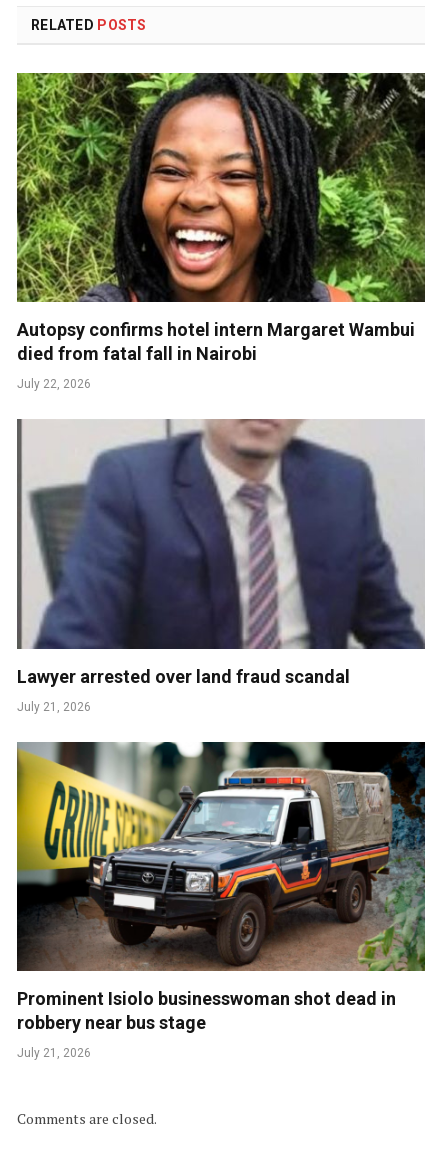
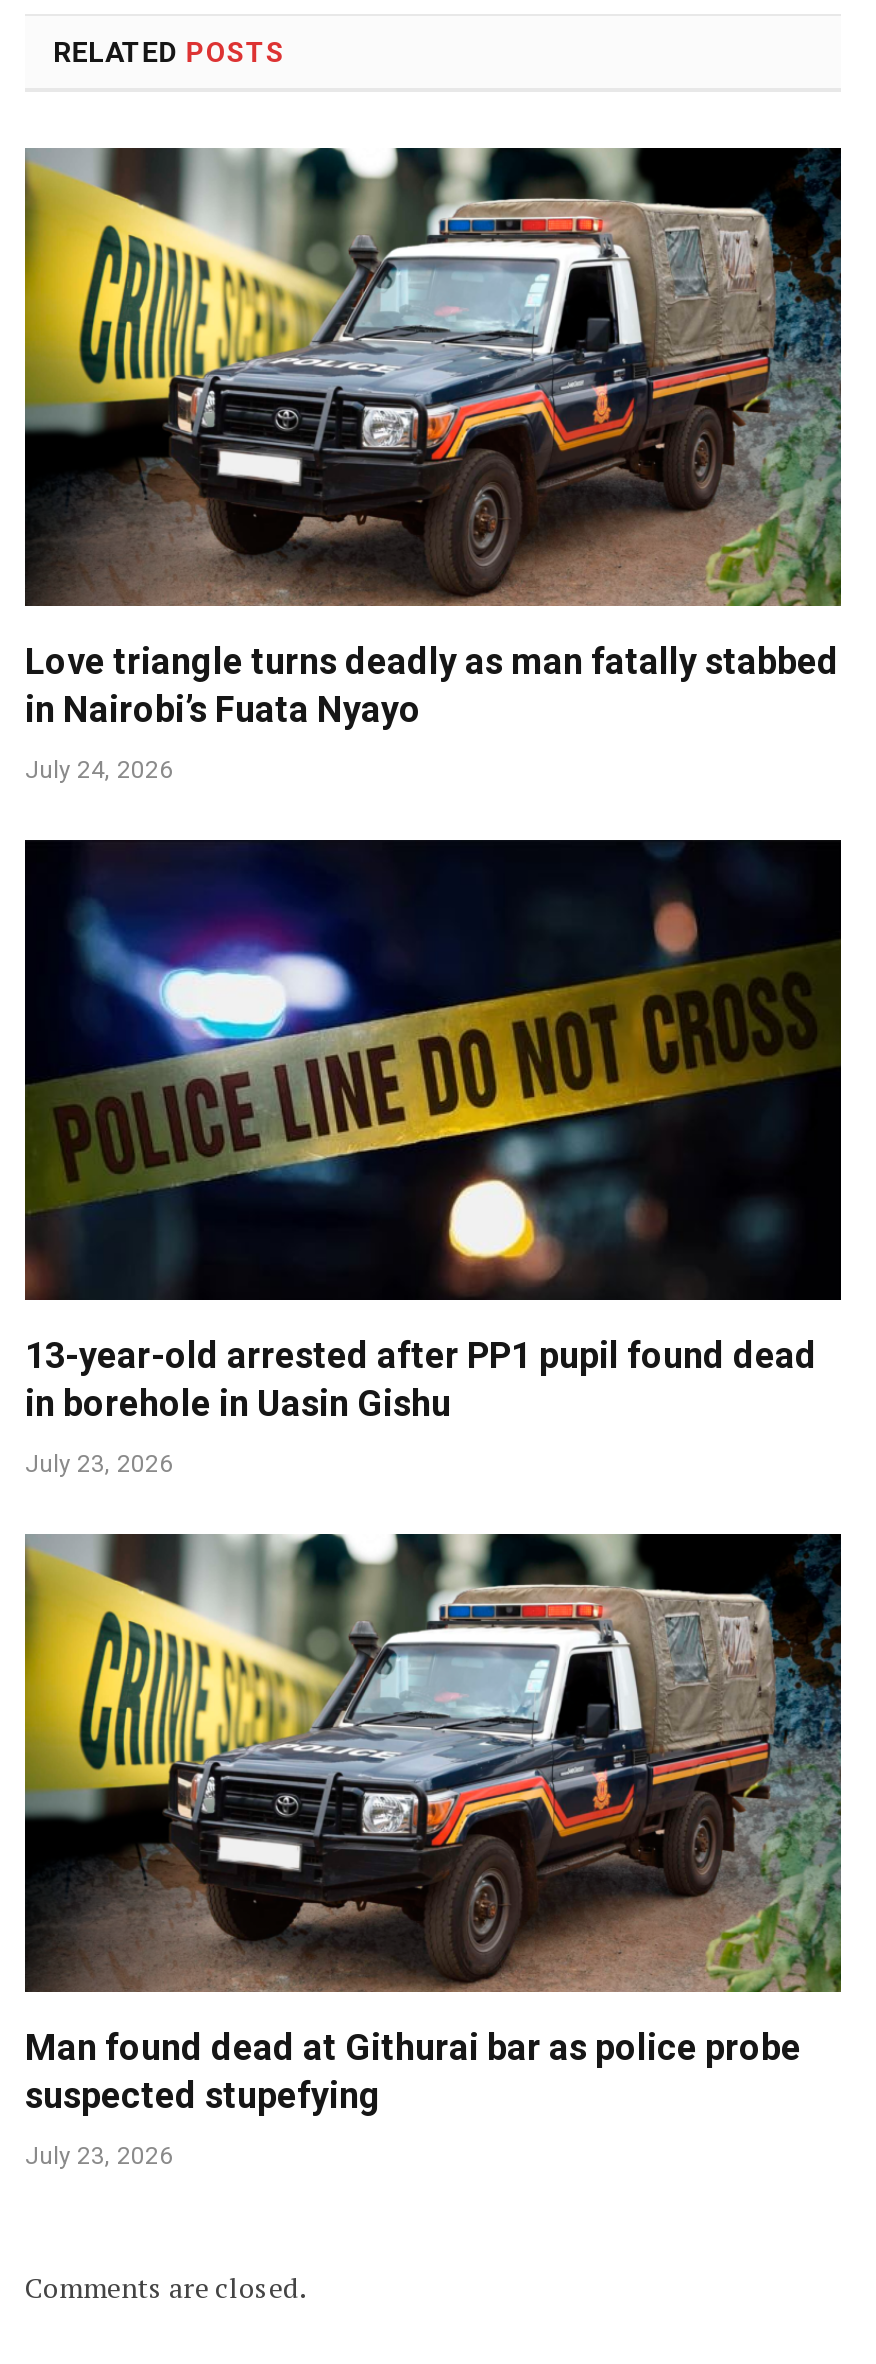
[16,72,425,364] [image] | Autopsy confirms hotel intern Margaret Wambui | died from fatal fall in Nairobi -> [23,146,841,730] [image] | Love triangle turns deadly as man fatally stabbed | in Nairobi’s Fuata Nyayo
[17,377,91,391] July 22, 2026 -> [25,756,173,784] July 24, 2026
[17,418,425,687] [image] | Lawyer arrested over land fraud scandal -> [25,838,843,1423] [image] | 13-year-old arrested after PP1 pupil found dead | in borehole in Uasin Gishu
[17,700,91,714] July 21, 2026 -> [25,1449,173,1477] July 23, 2026
[17,988,396,1033] Prominent Isiolo businesswoman shot dead in | robbery near bus stage -> [25,2026,801,2116] Man found dead at Githurai bar as police probe | suspected stupefying
[17,1046,91,1060] July 21, 2026 -> [25,2142,173,2170] July 23, 2026

